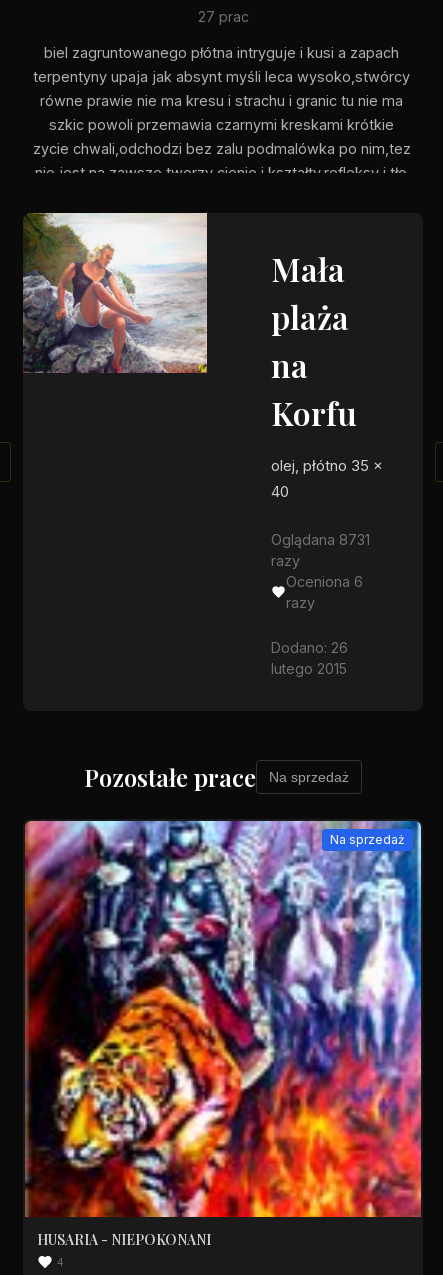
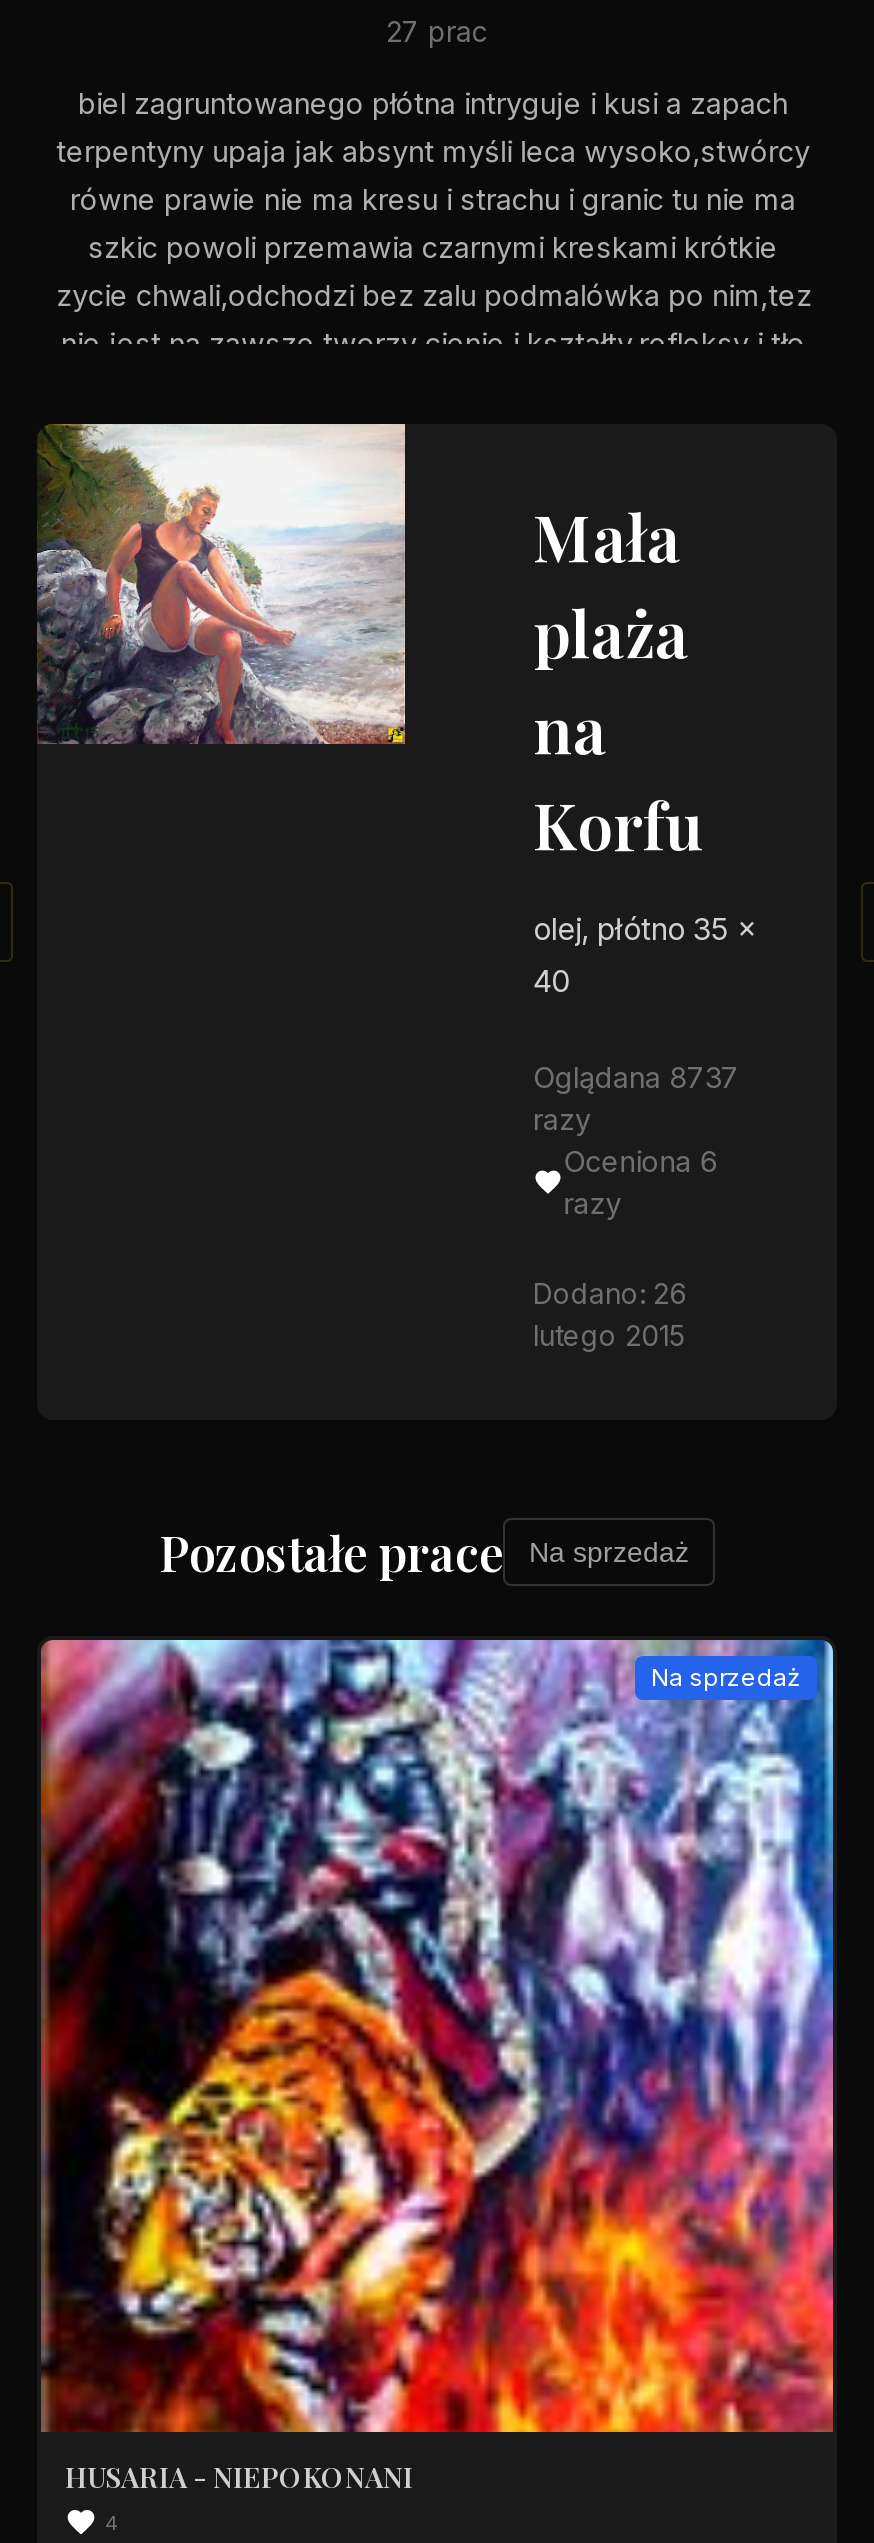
[271,531,370,548] Oglądana 8731 -> [533,1060,739,1094] Oglądana 8737

